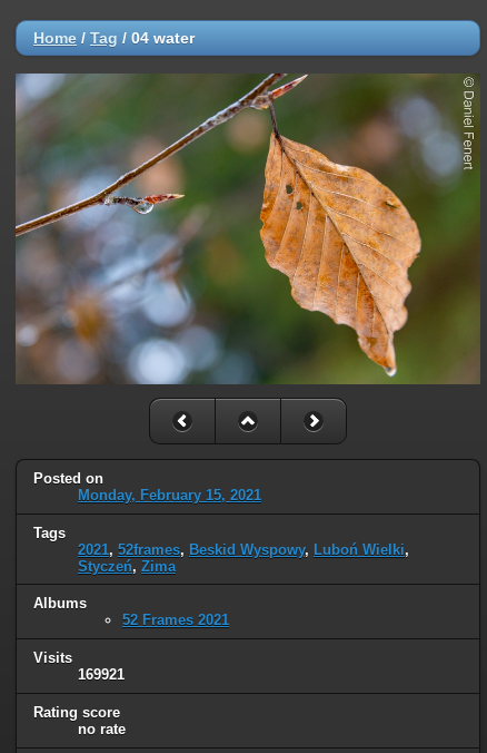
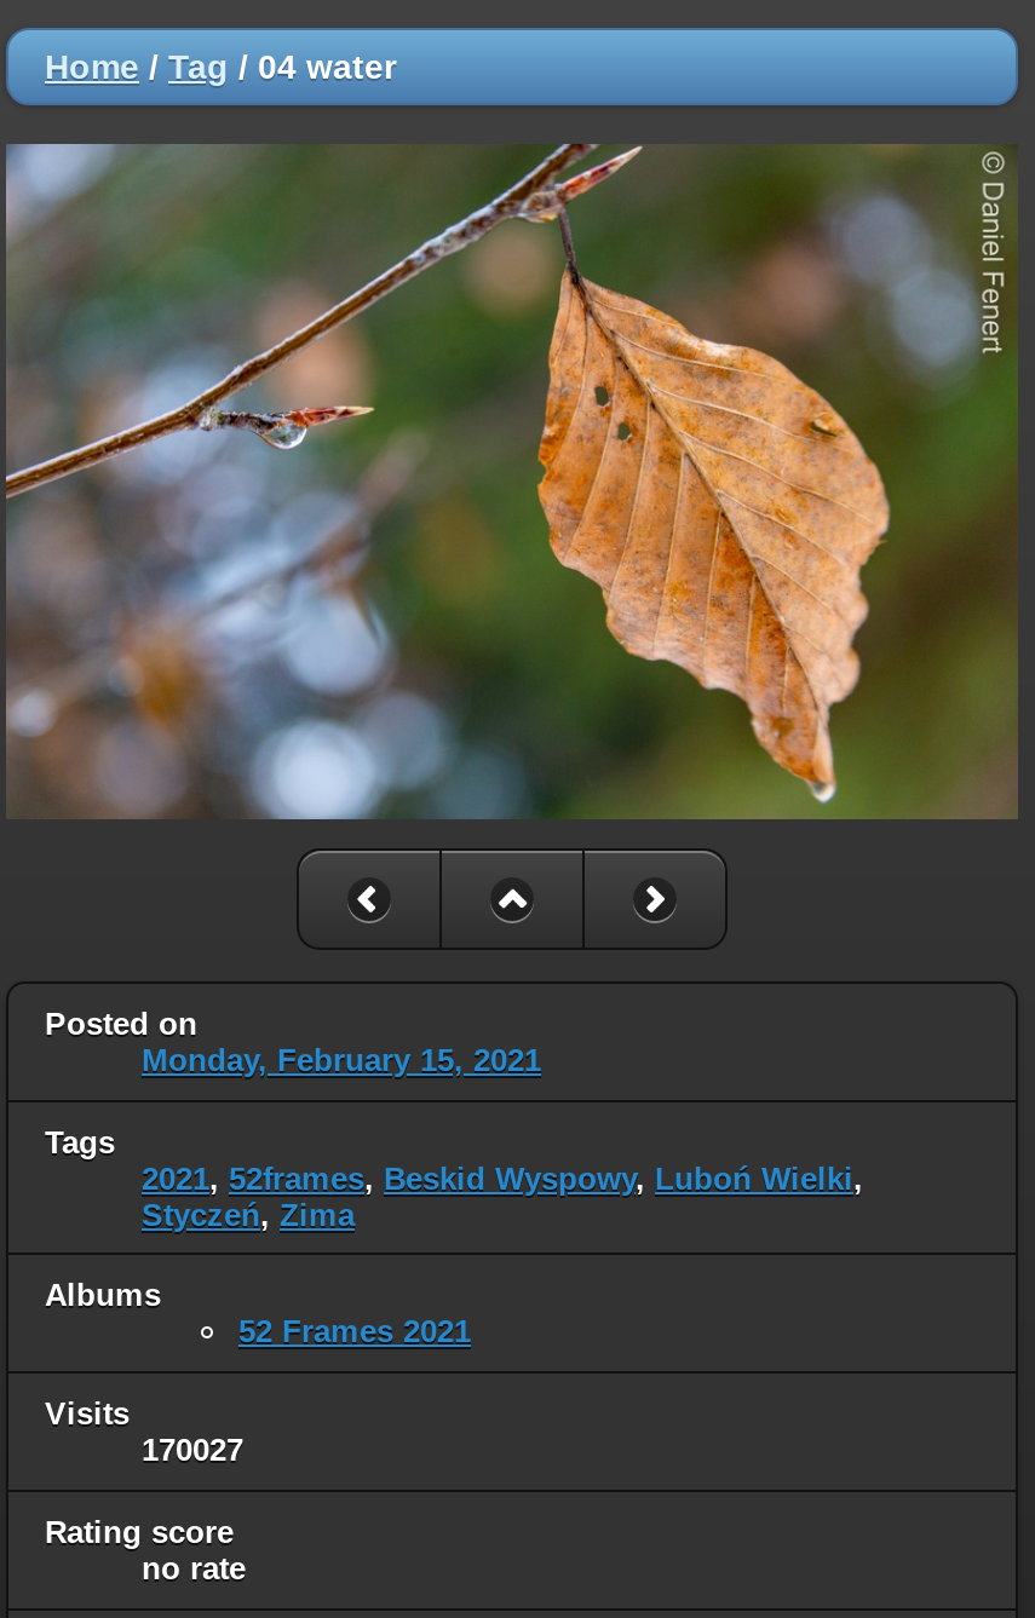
[78,666,125,683] 169921 -> [142,1432,243,1469] 170027

